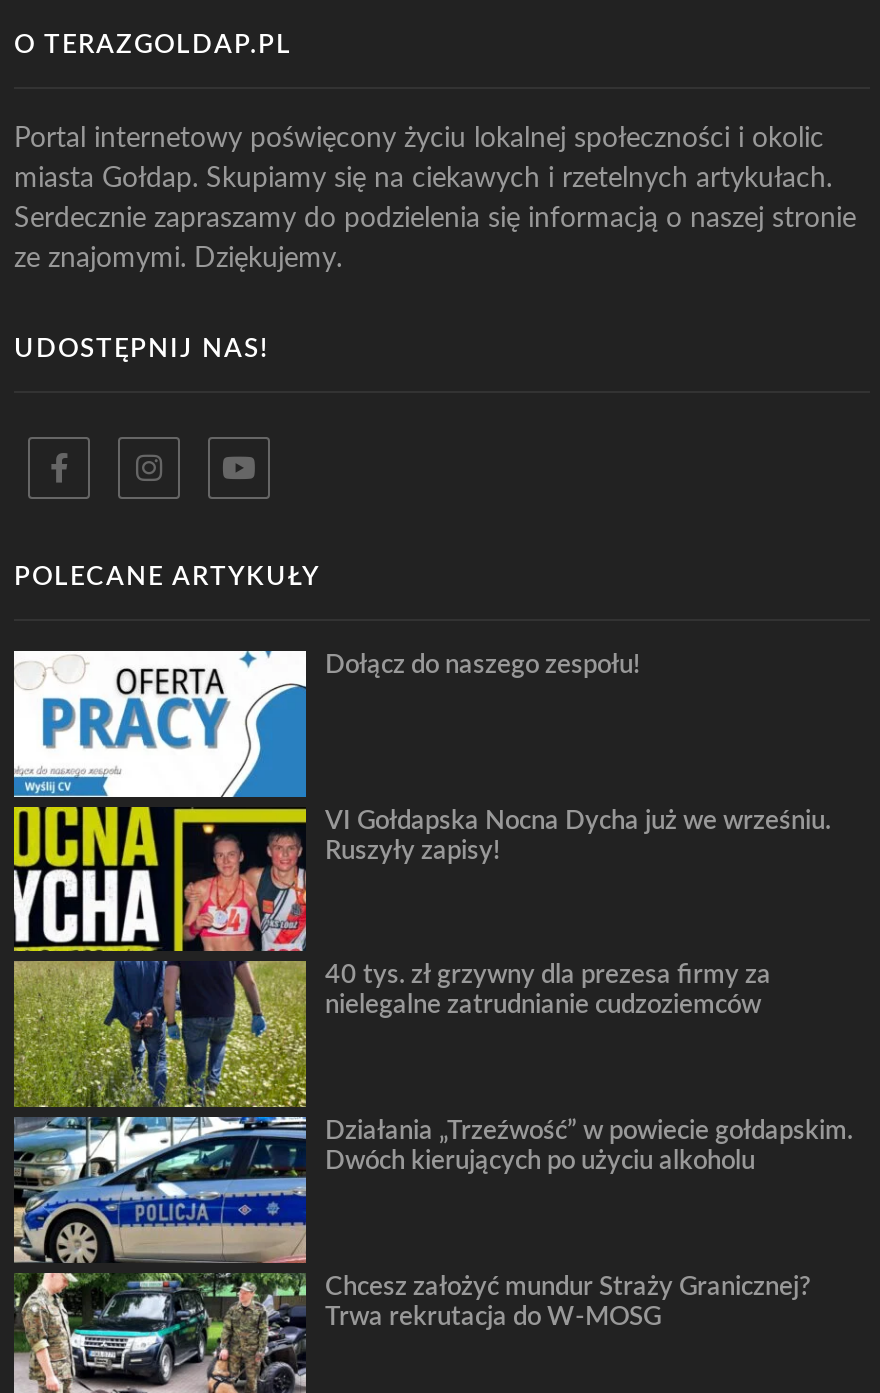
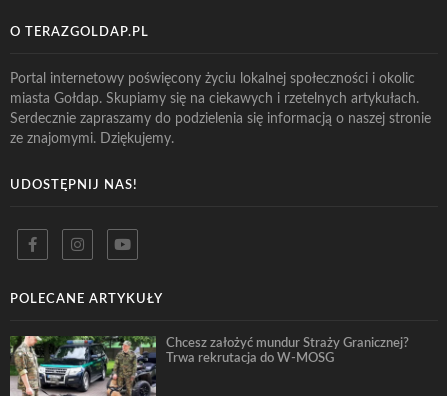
[12,649,641,1265] [image] | Dołącz do naszego zespołu! -> none
[325,808,831,862] VI Gołdapska Nocna Dycha już we wrześniu. | Ruszyły zapisy! -> none
[325,964,771,1018] 40 tys. zł grzywny dla prezesa firmy za | nielegalne zatrudnianie cudzoziemców -> none
[325,1119,853,1173] Działania „Trzeźwość” w powiecie gołdapskim. | Dwóch kierujących po użyciu alkoholu -> none

